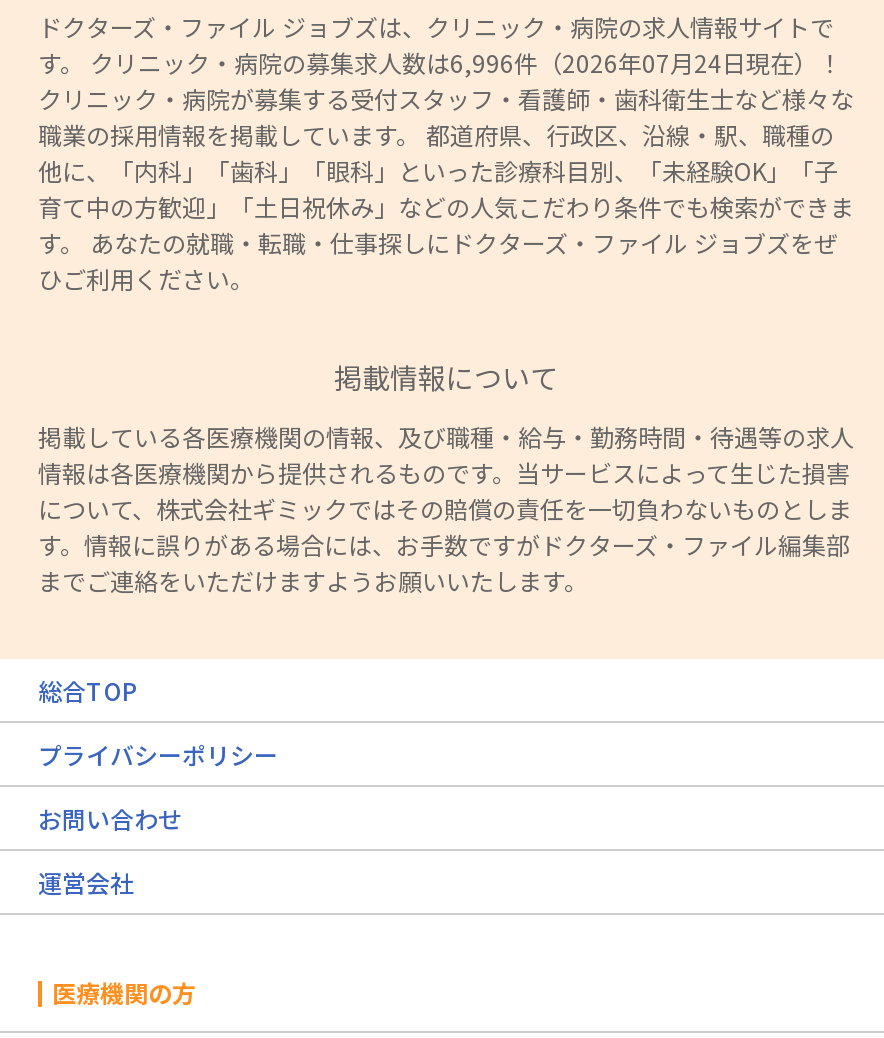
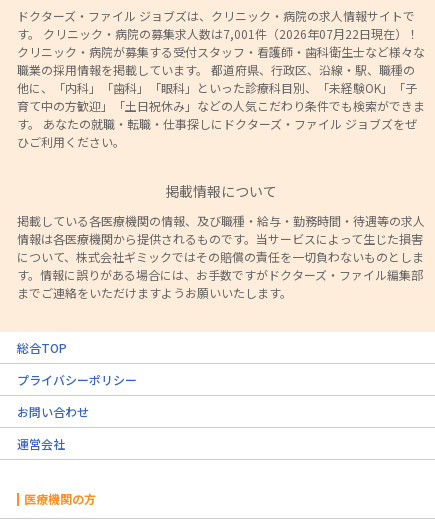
[38,46,842,80] す。 クリニック・病院の募集求人数は6,996件（2026年07月24日現在）！ -> [17,25,419,42] す。 クリニック・病院の募集求人数は7,001件（2026年07月22日現在）！

